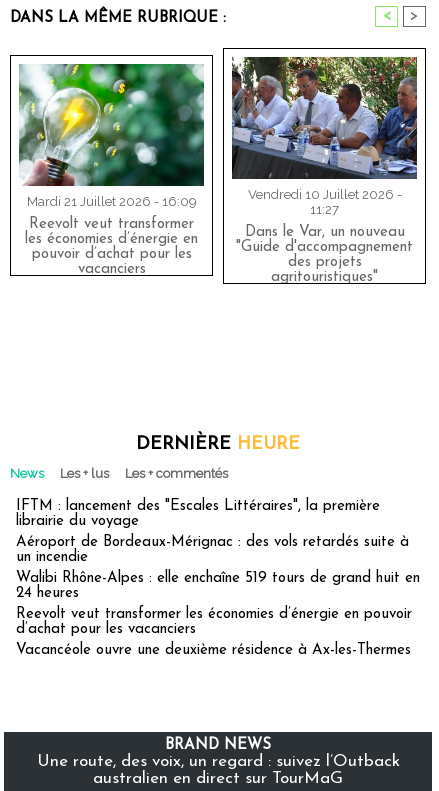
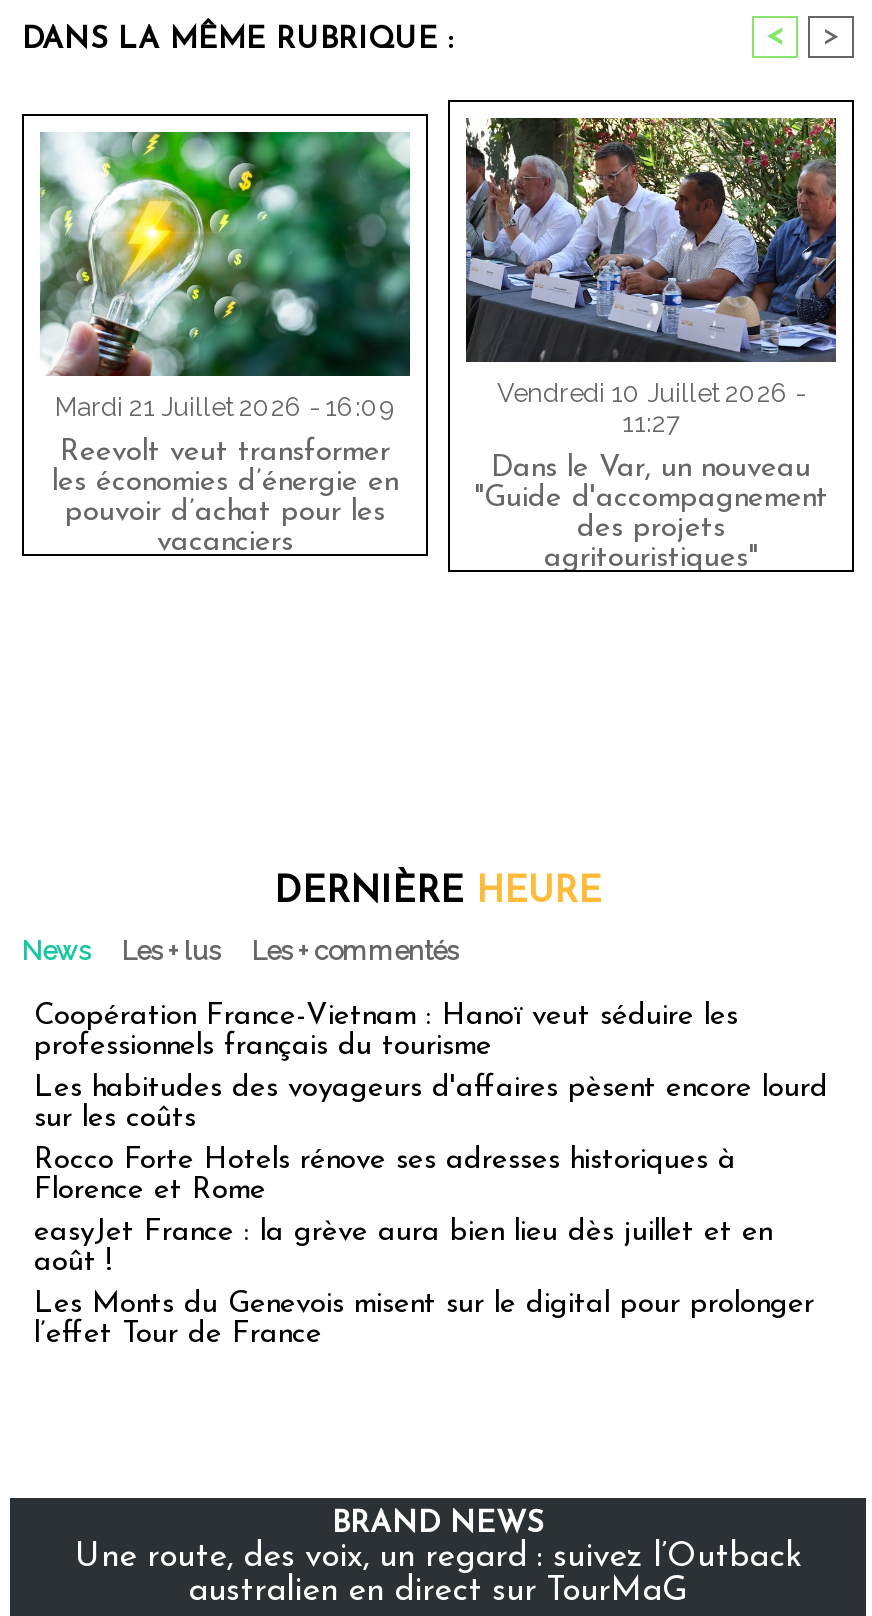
[16,499,420,658] IFTM : lancement des "Escales Littéraires", la première | librairie du voyage | Aéroport de Bordeaux-Mérignac : des vols retardés suite à | un incendie | Walibi Rhône-Alpes : elle enchaîne 519 tours de grand huit en | 24 heures | Reevolt veut transformer les économies d’énergie en pouvoir | d’achat pour les vacanciers | Vacancéole ouvre une deuxième résidence à Ax-les-Thermes -> [34,1002,828,1350] Coopération France-Vietnam : Hanoï veut séduire les | professionnels français du tourisme | Les habitudes des voyageurs d'affaires pèsent encore lourd | sur les coûts | Rocco Forte Hotels rénove ses adresses historiques à | Florence et Rome | easyJet France : la grève aura bien lieu dès juillet et en | août ! | Les Monts du Genevois misent sur le digital pour prolonger | l’effet Tour de France

